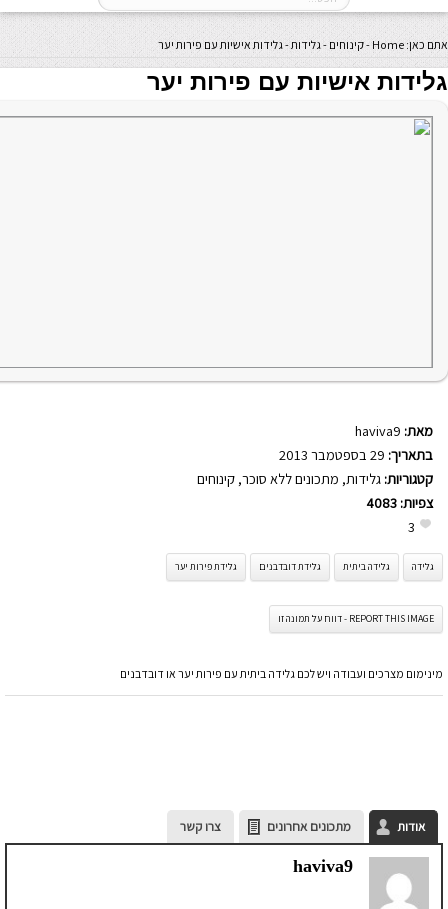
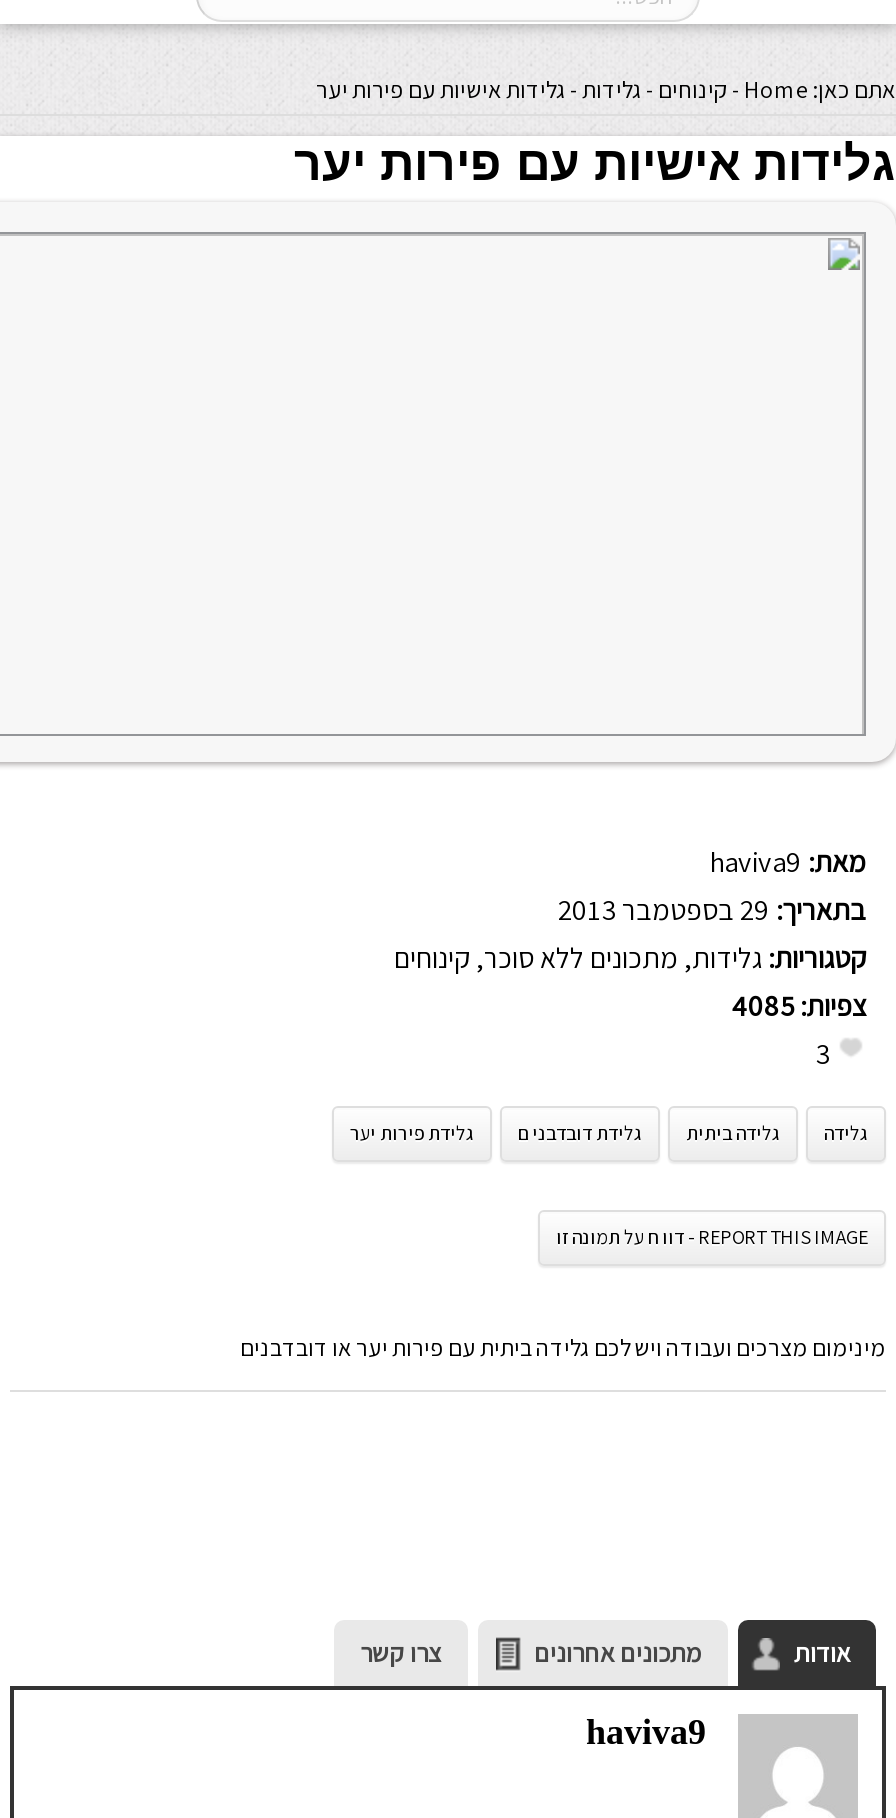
[366,493,433,512] צפיות: 4083 -> [732,986,866,1024] צפיות: 4085

